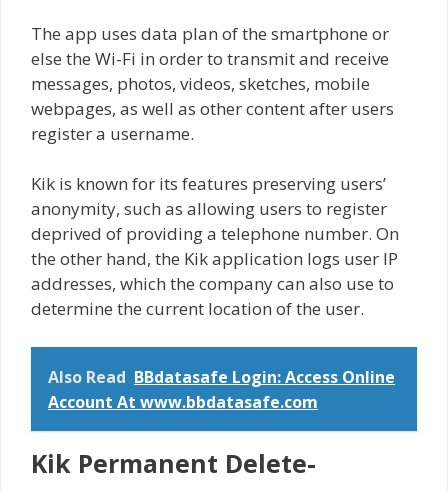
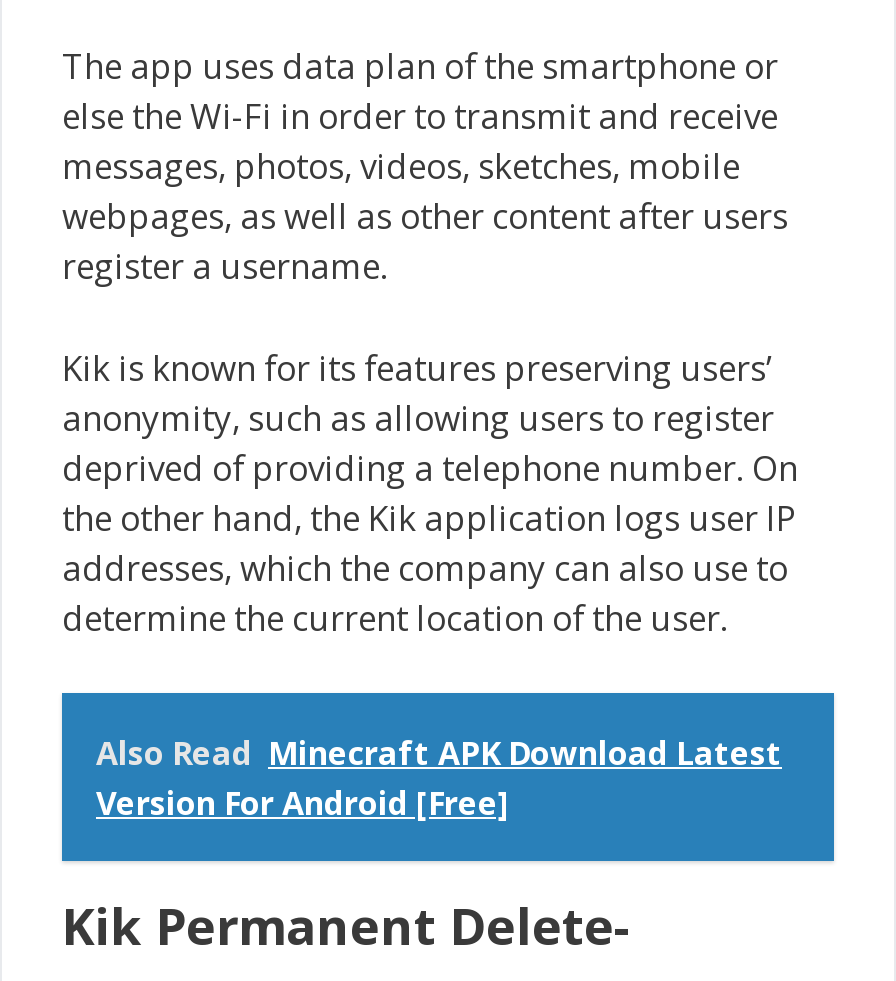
[48,366,395,413] Also Read BBdatasafe Login: Access Online | Account At www.bbdatasafe.com -> [96,731,782,825] Also Read Minecraft APK Download Latest | Version For Android [Free]

